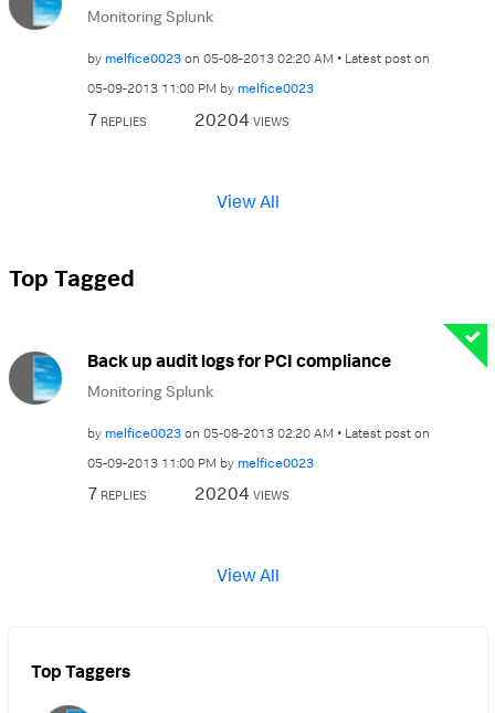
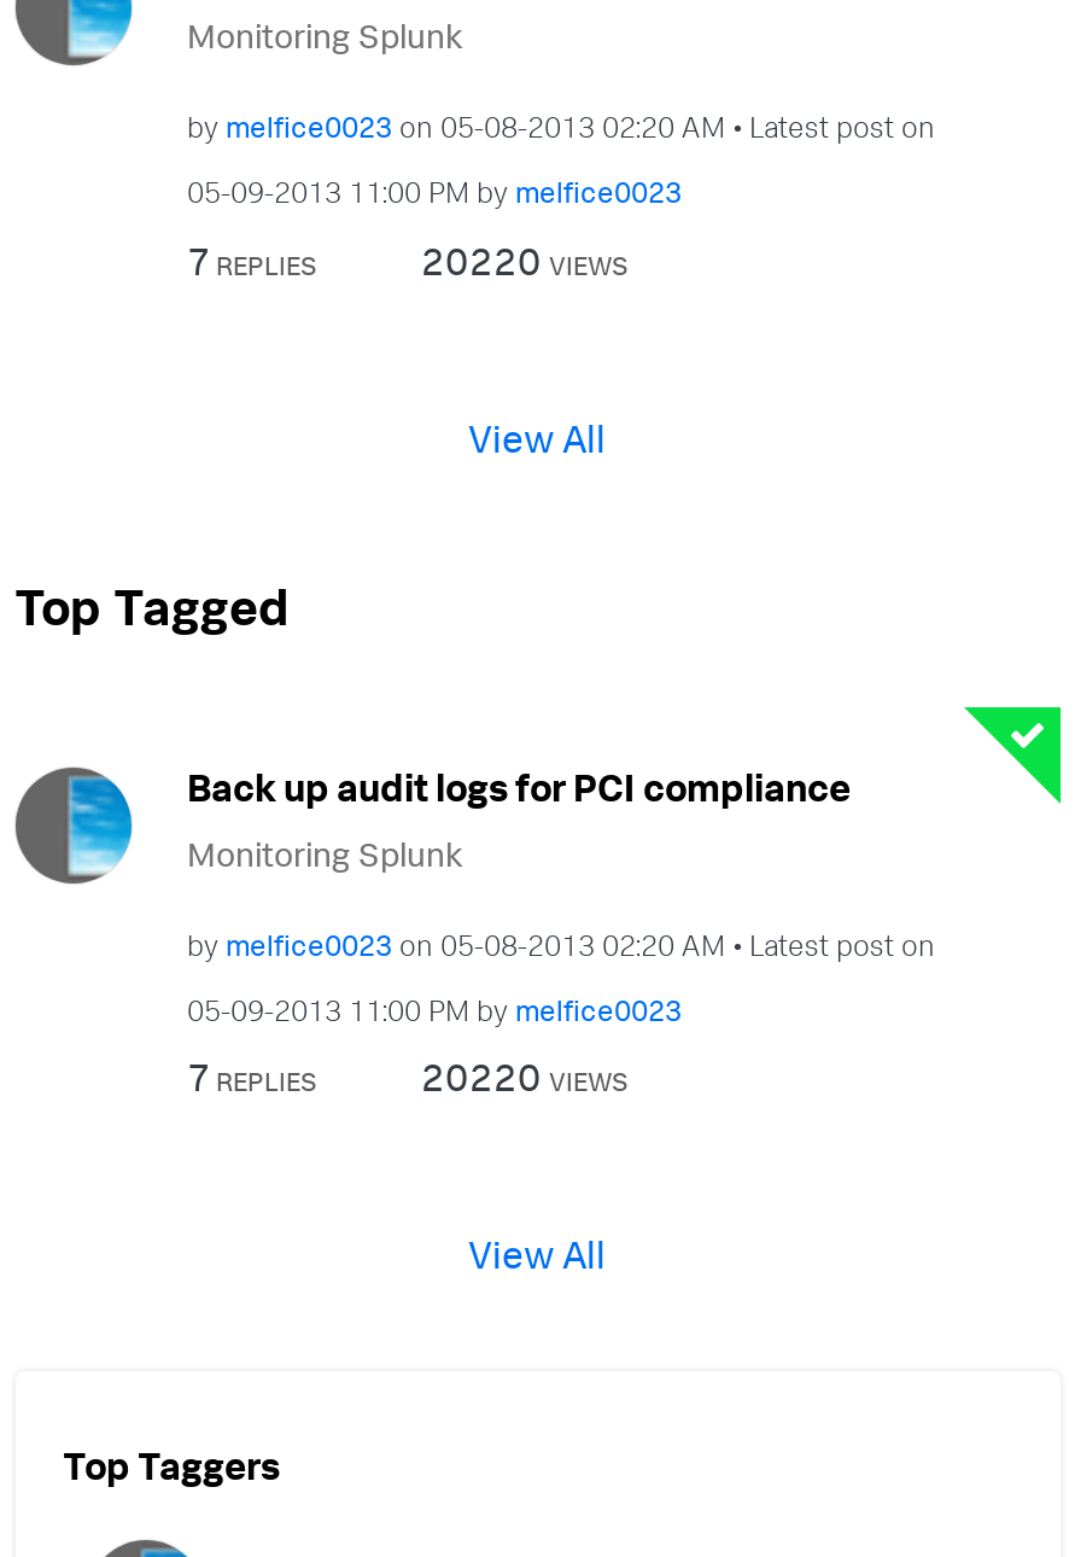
[194,108,289,130] 20204 VIEWS -> [421,235,629,284] 20220 VIEWS
[194,482,289,504] 20204 VIEWS -> [421,1052,629,1101] 20220 VIEWS

